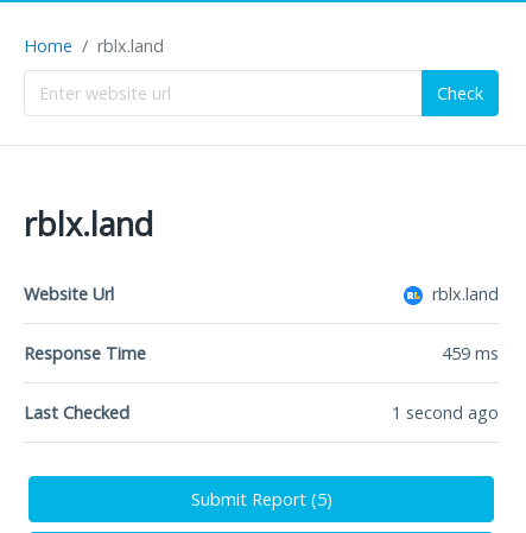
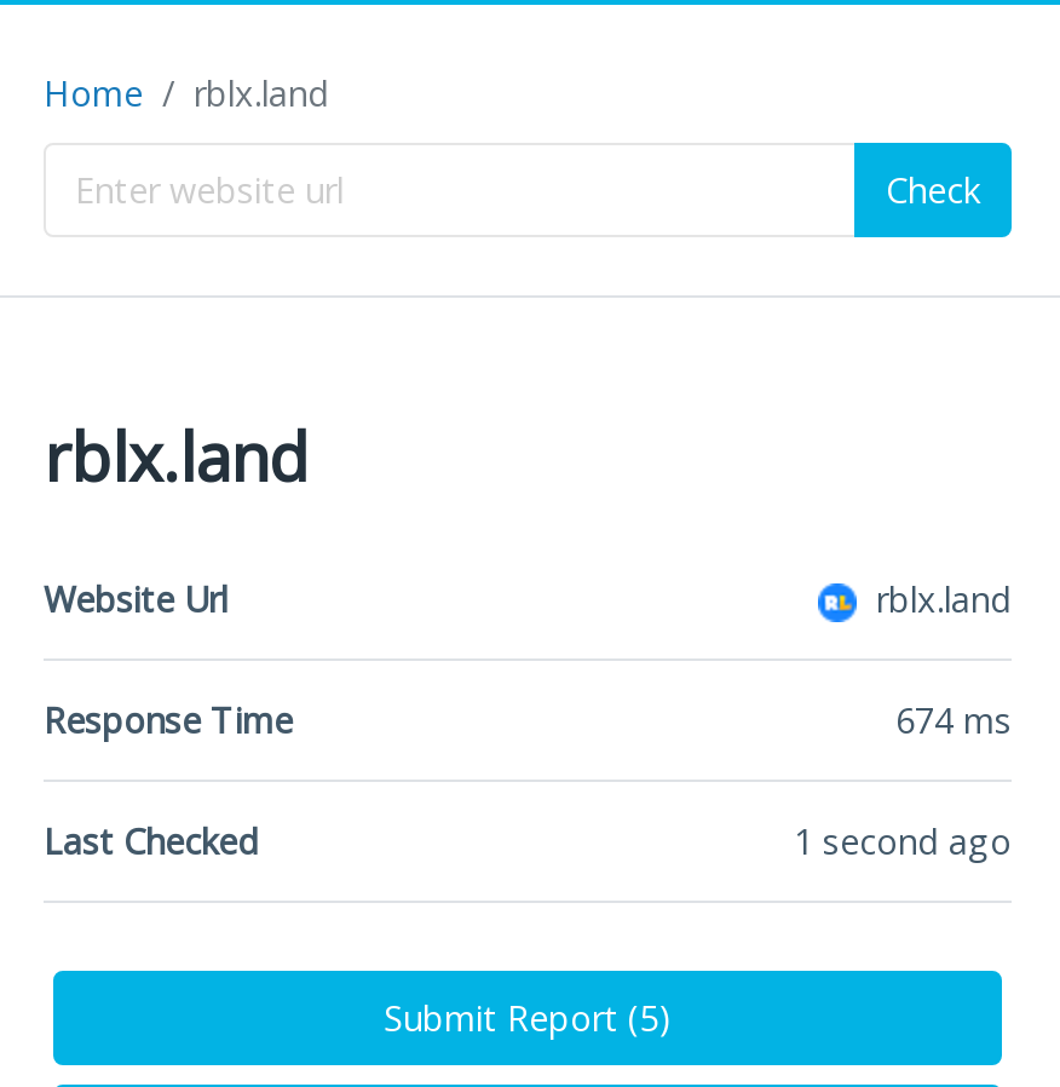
[442,341,499,364] 459 ms -> [895,696,1012,742] 674 ms

